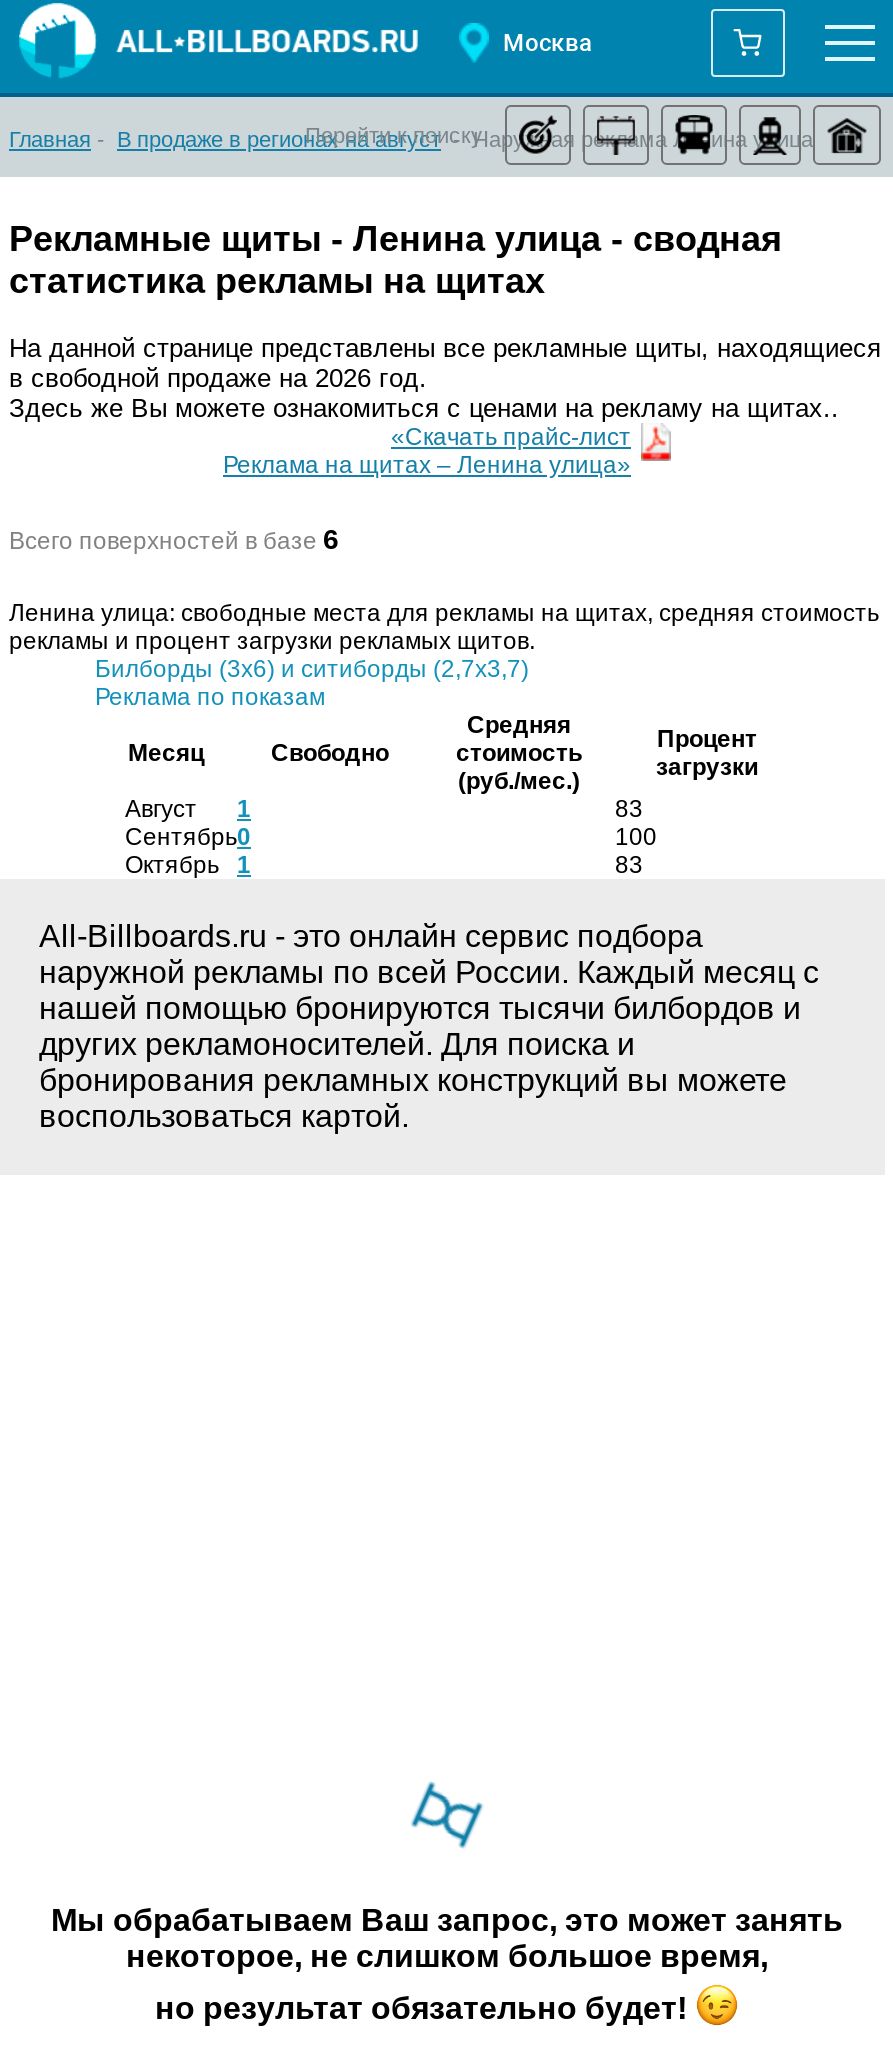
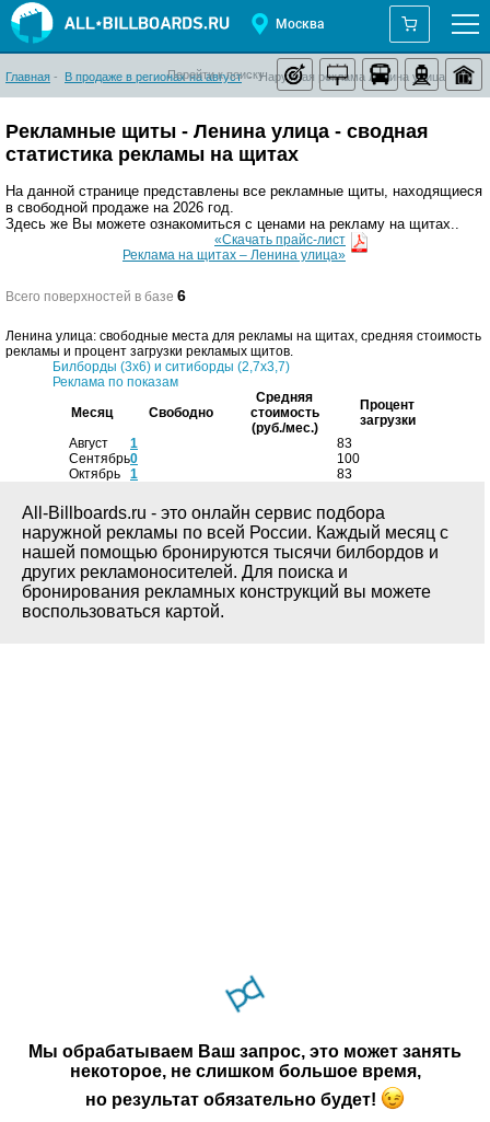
[411,1781,483,1849] [image] -> [224,974,266,1014] [image]

